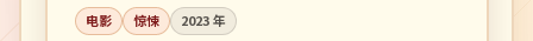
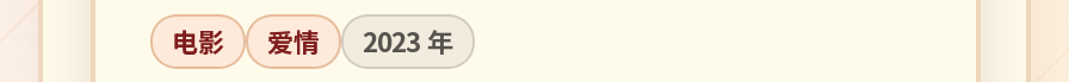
[133,11,159,30] 惊悚 -> [267,21,320,59] 爱情

